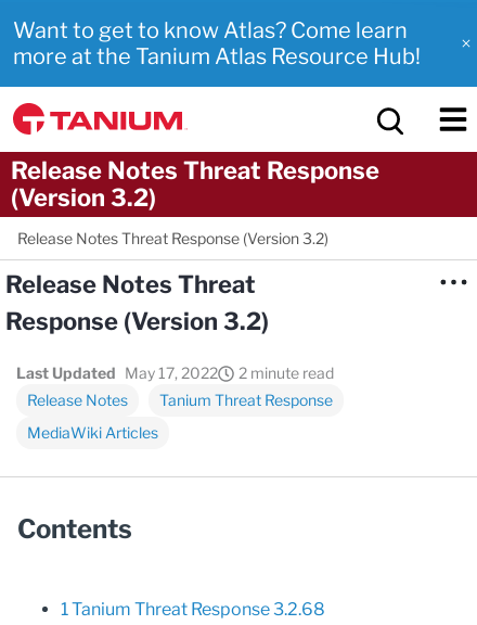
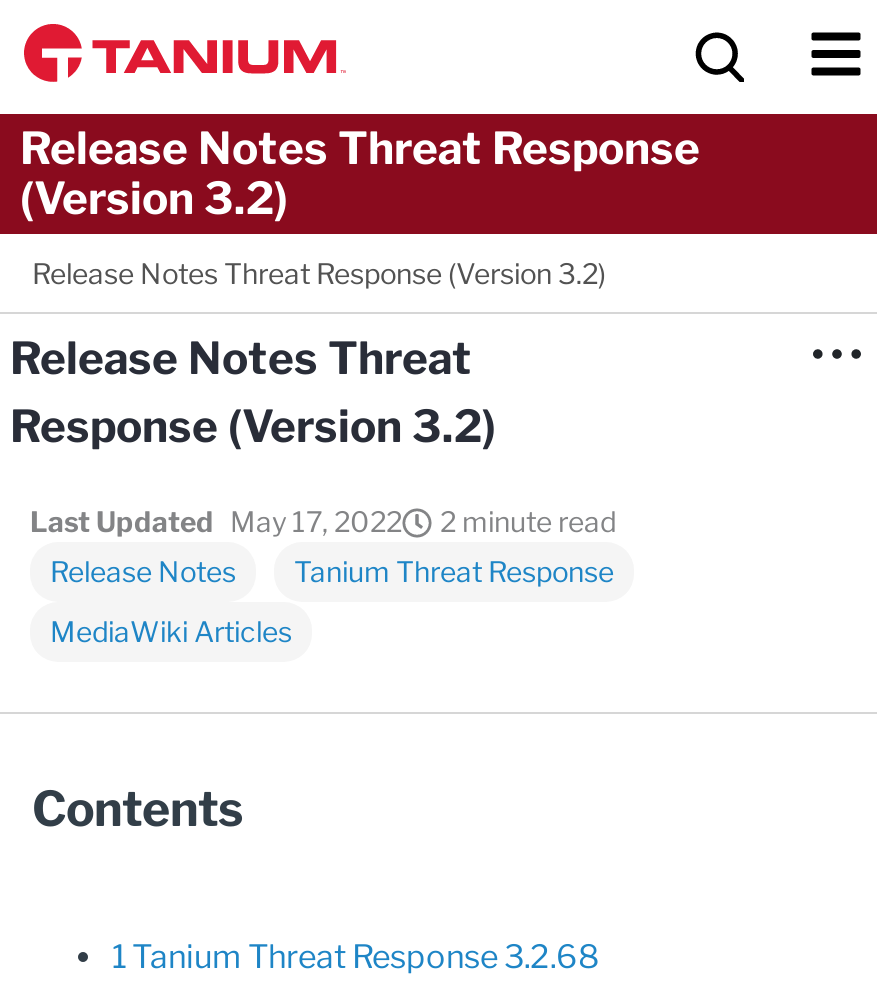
[13,17,421,69] Want to get to know Atlas? Come learn | more at the Tanium Atlas Resource Hub! -> none

